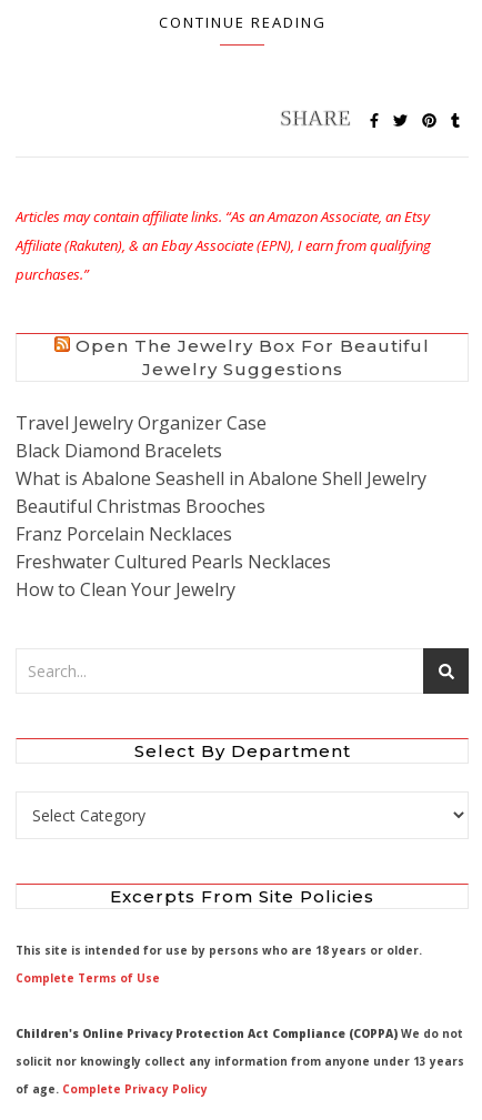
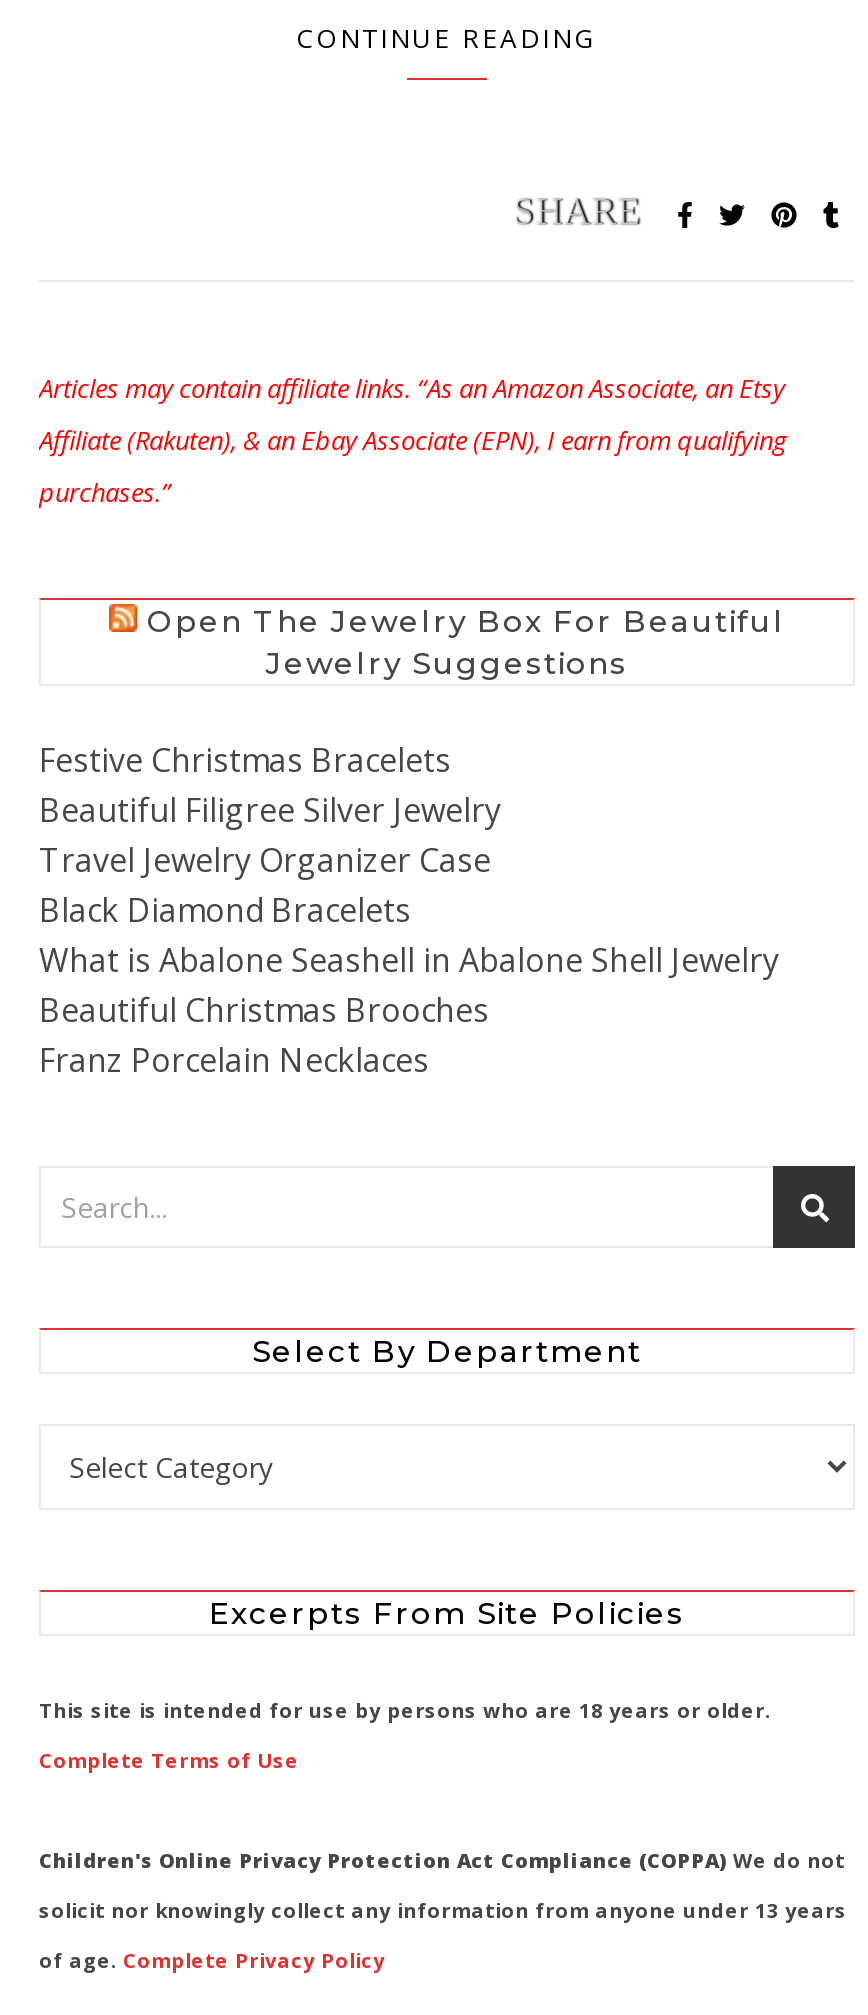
none -> [39,739,501,833] Festive Christmas Bracelets | Beautiful Filigree Silver Jewelry
moved [16,411,426,546] -> [39,839,779,1083]: Travel Jewelry Organizer Case | Black Diamond Bracelets | What is Abalone Seashell in Abalone Shell Jewelry | Beautiful Christmas Brooches | Franz Porcelain Necklaces
[16,550,331,602] Freshwater Cultured Pearls Necklaces | How to Clean Your Jewelry -> none

